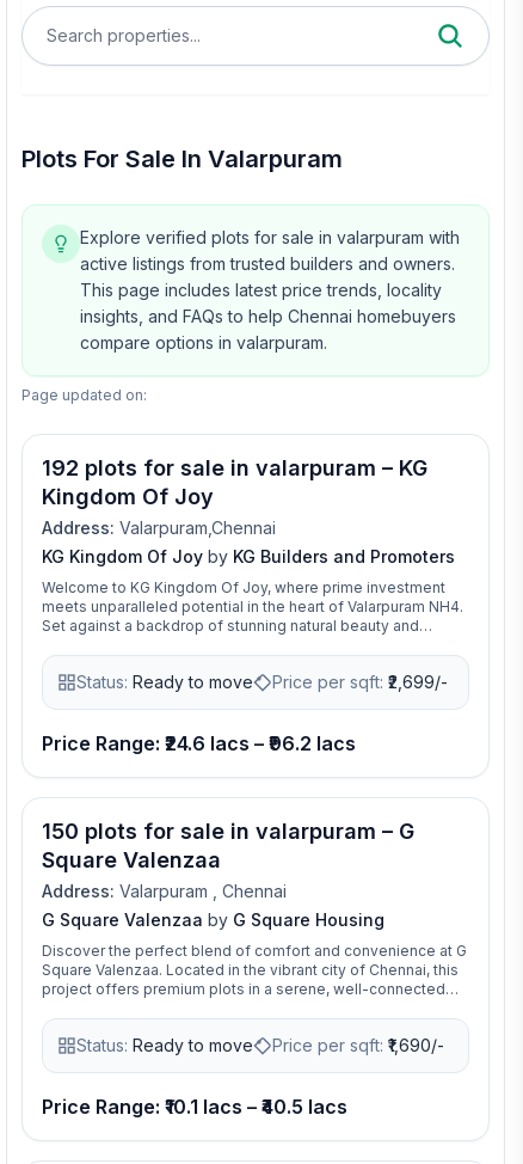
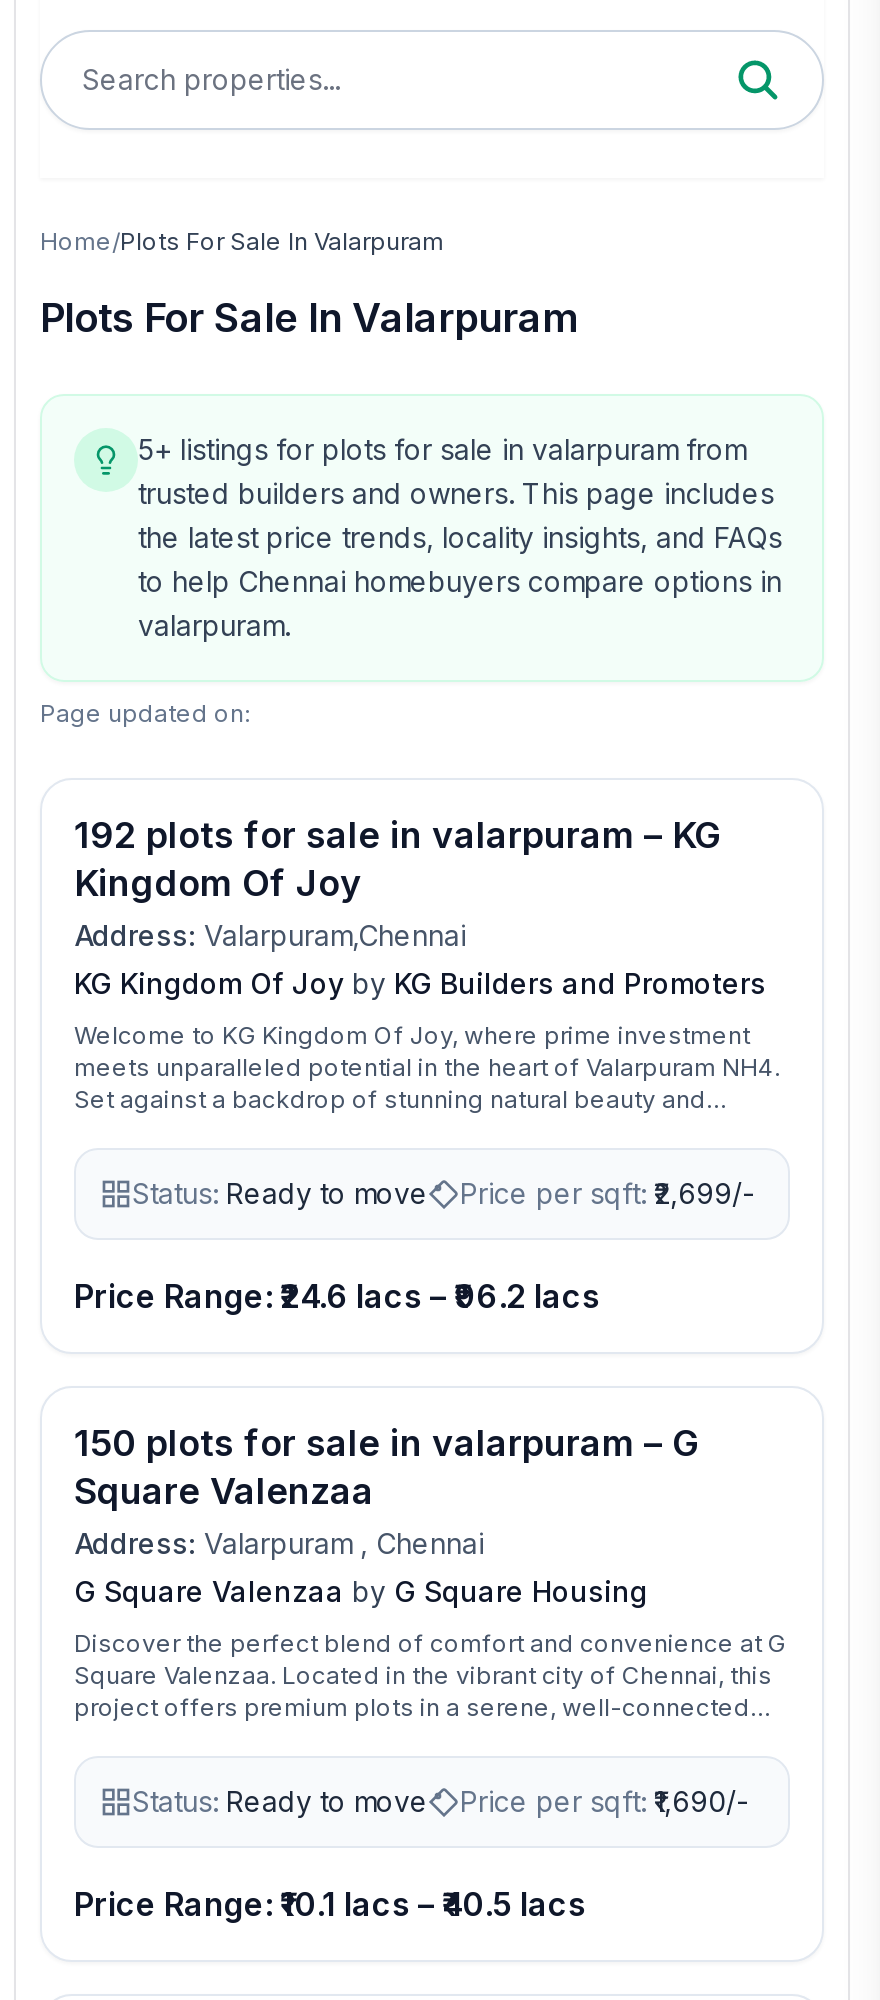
none -> [40,226,444,256] Home/Plots For Sale In Valarpuram
[80,227,460,353] Explore verified plots for sale in valarpuram with | active listings from trusted builders and owners. | This page includes latest price trends, locality | insights, and FAQs to help Chennai homebuyers | compare options in valarpuram. -> [138,432,782,642] 5+ listings for plots for sale in valarpuram from | trusted builders and owners. This page includes | the latest price trends, locality insights, and FAQs | to help Chennai homebuyers compare options in | valarpuram.

